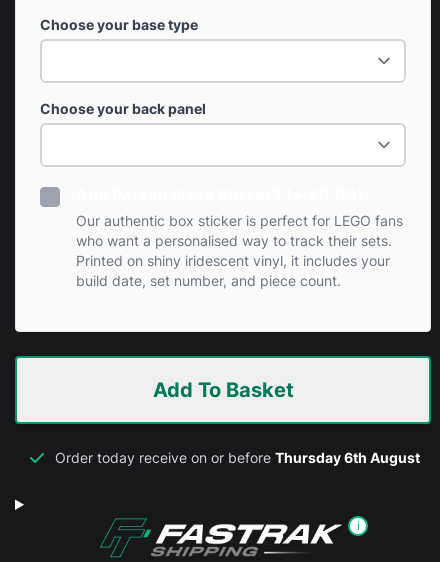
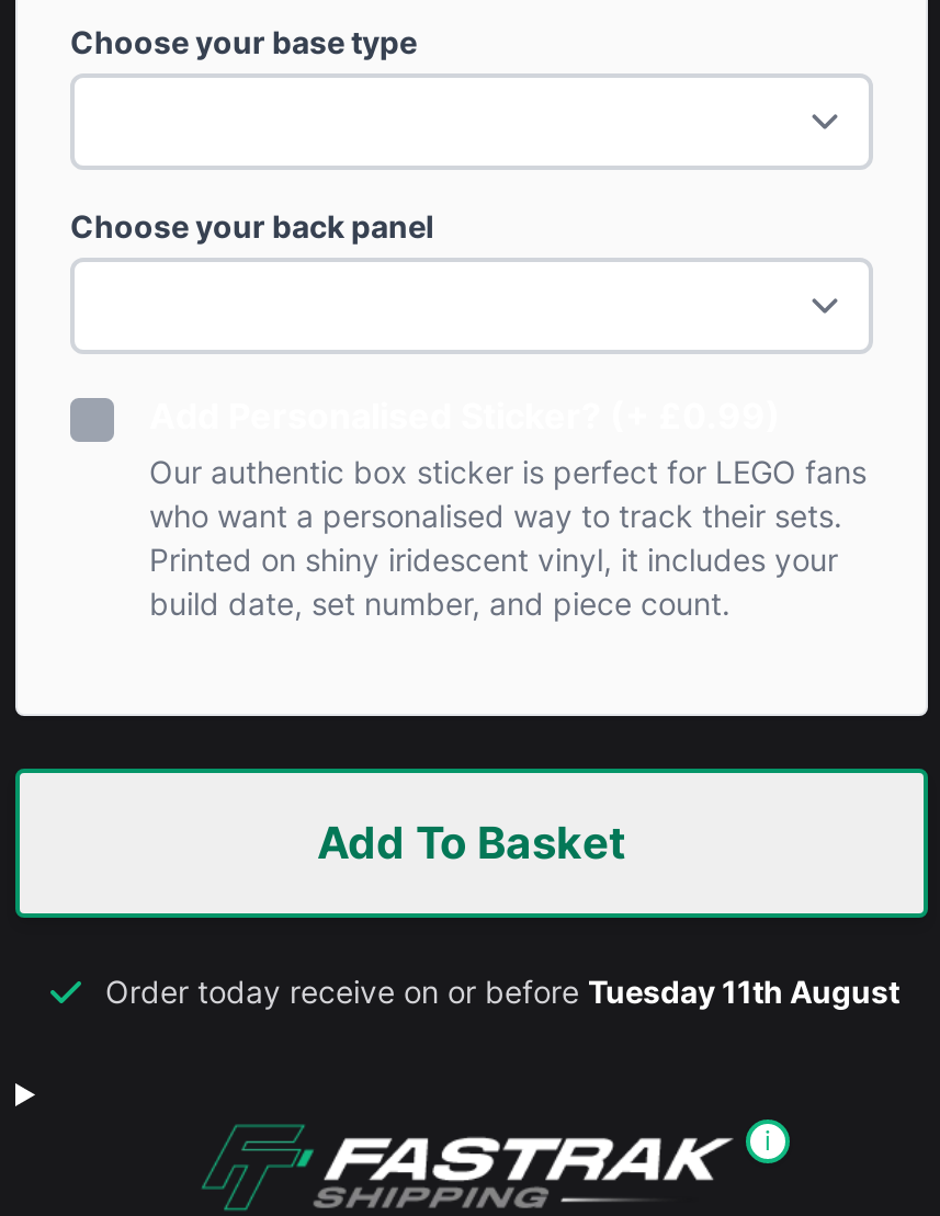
[54,449,419,466] Order today receive on or before Thursday 6th August -> [105,973,899,1010] Order today receive on or before Tuesday 11th August

